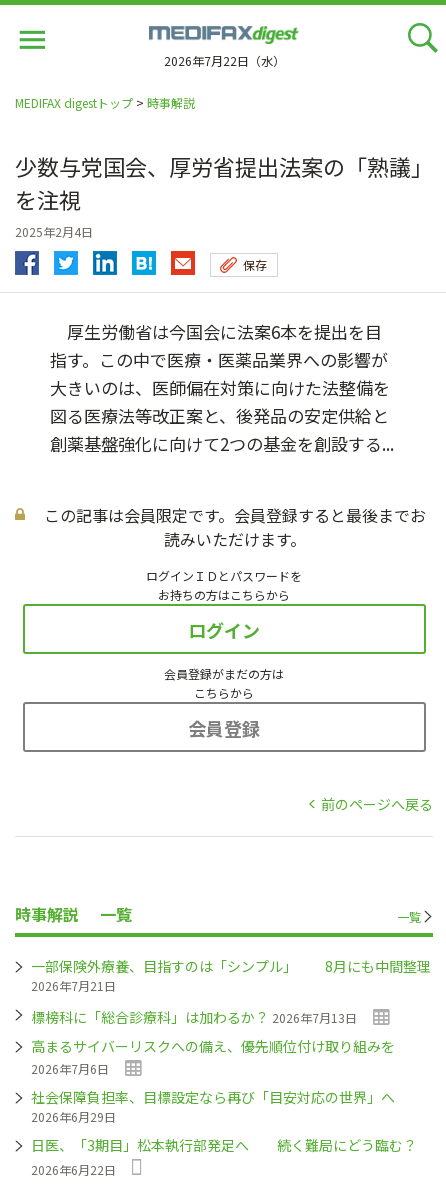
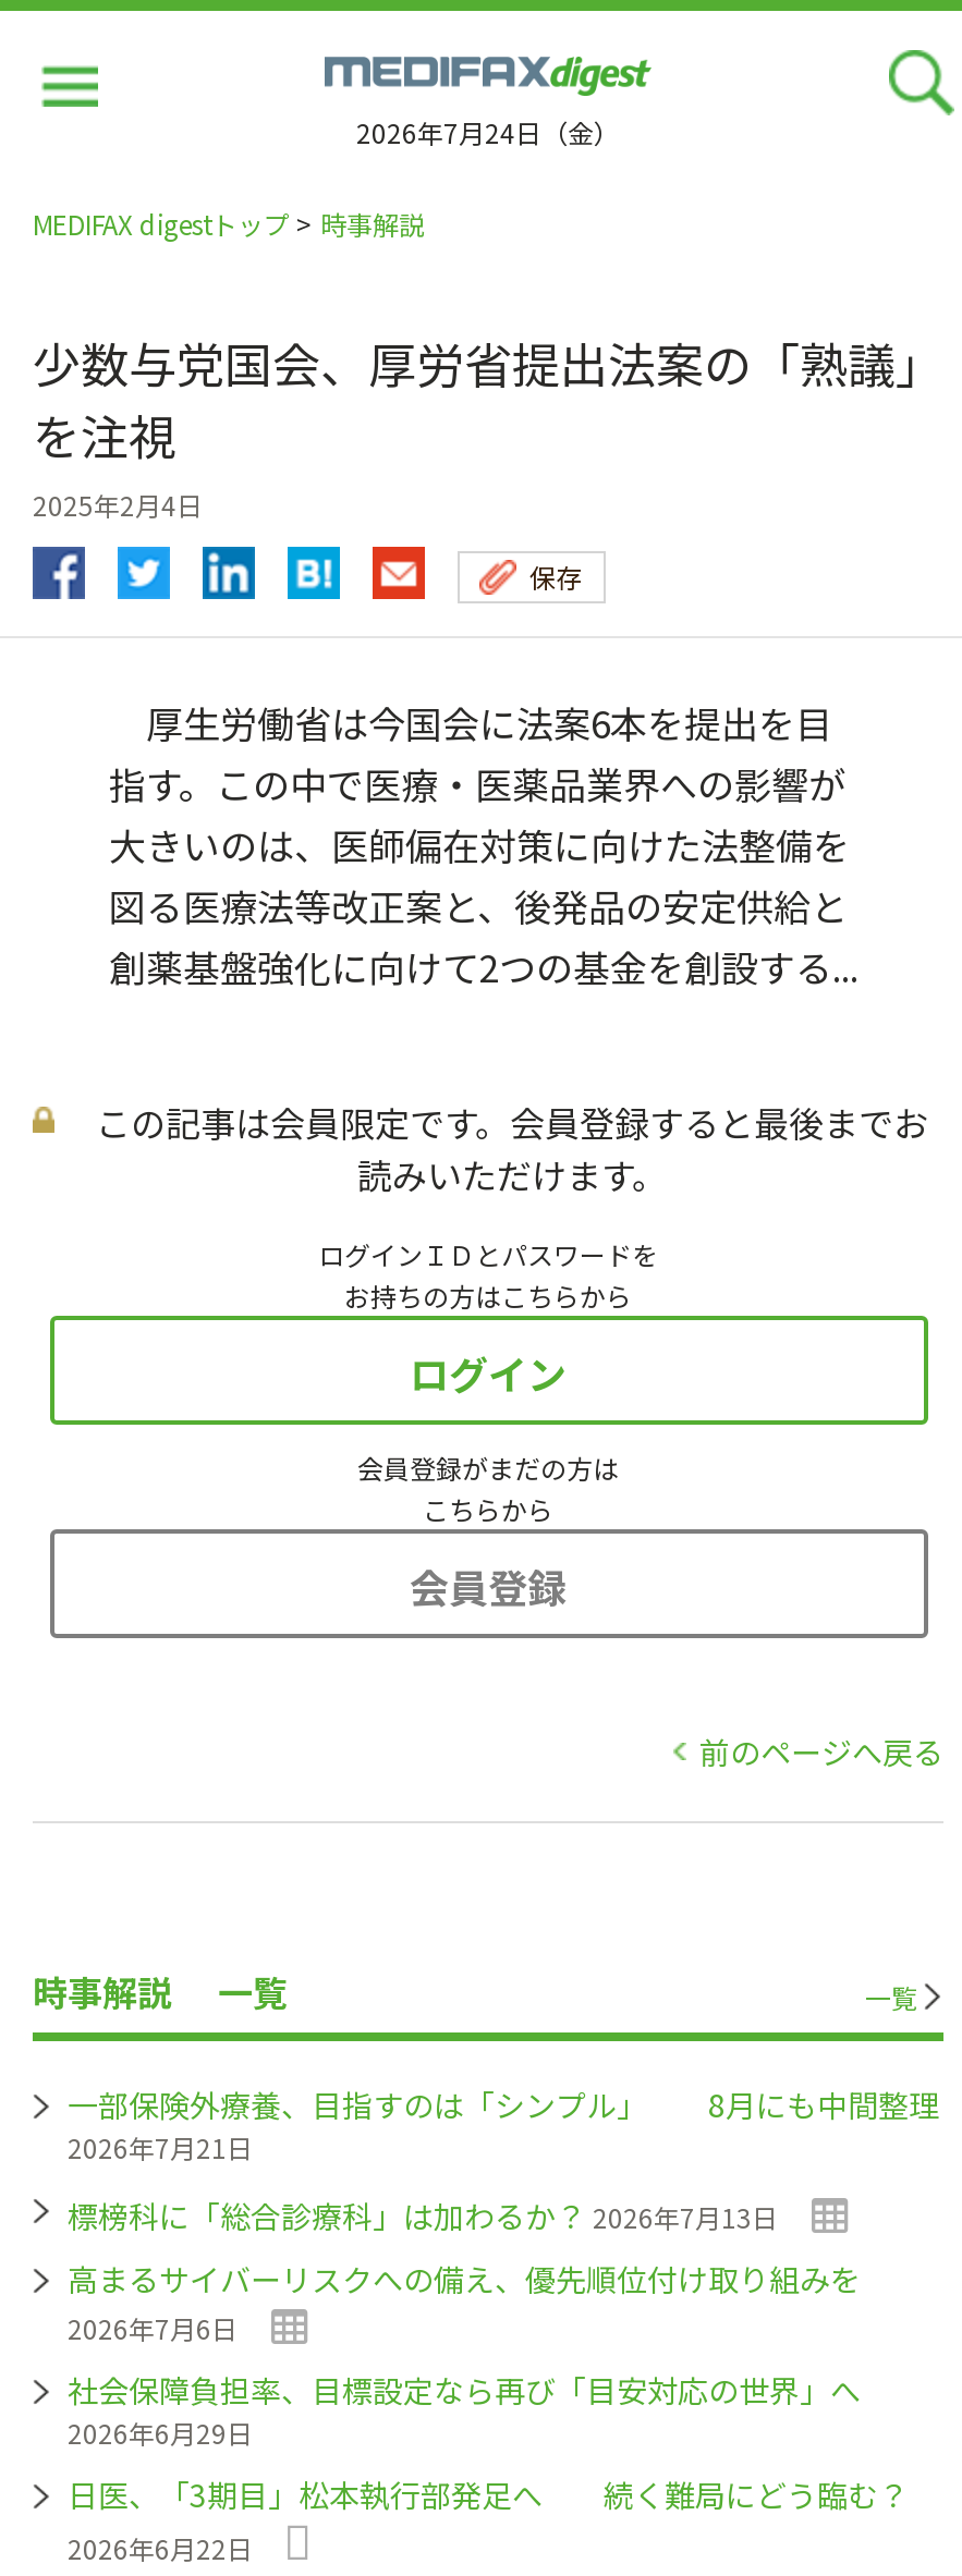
[163,52,284,69] 2026年7月22日（水） -> [356,113,620,150] 2026年7月24日（金）

